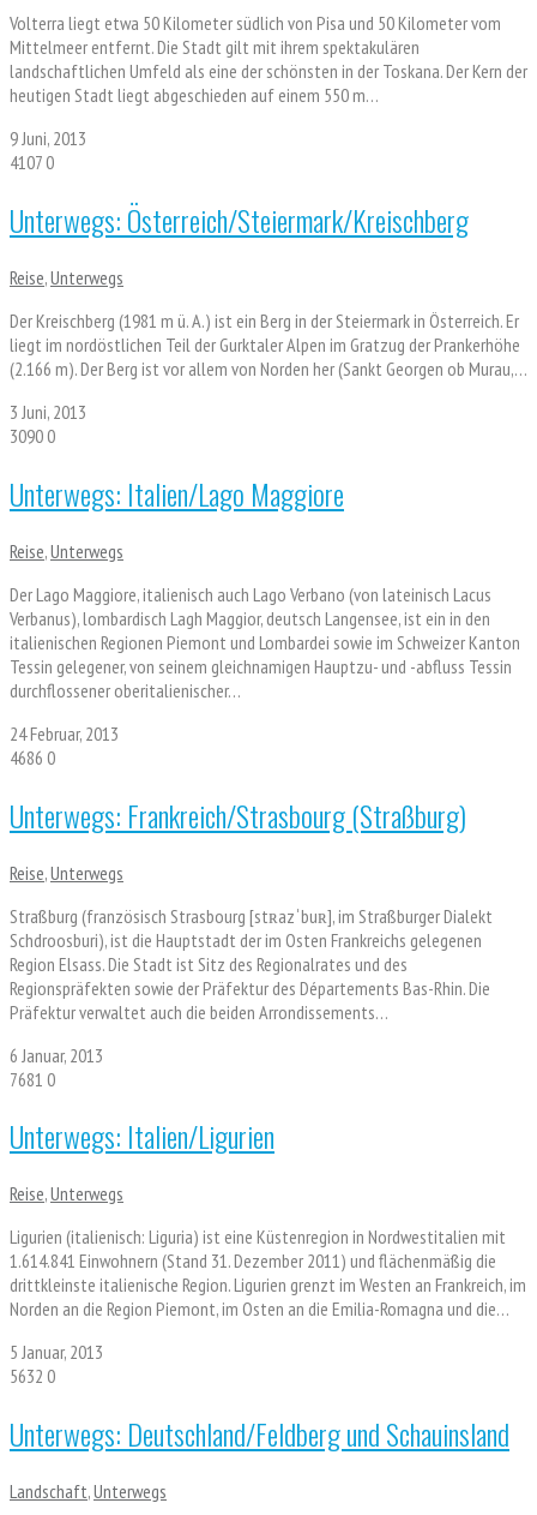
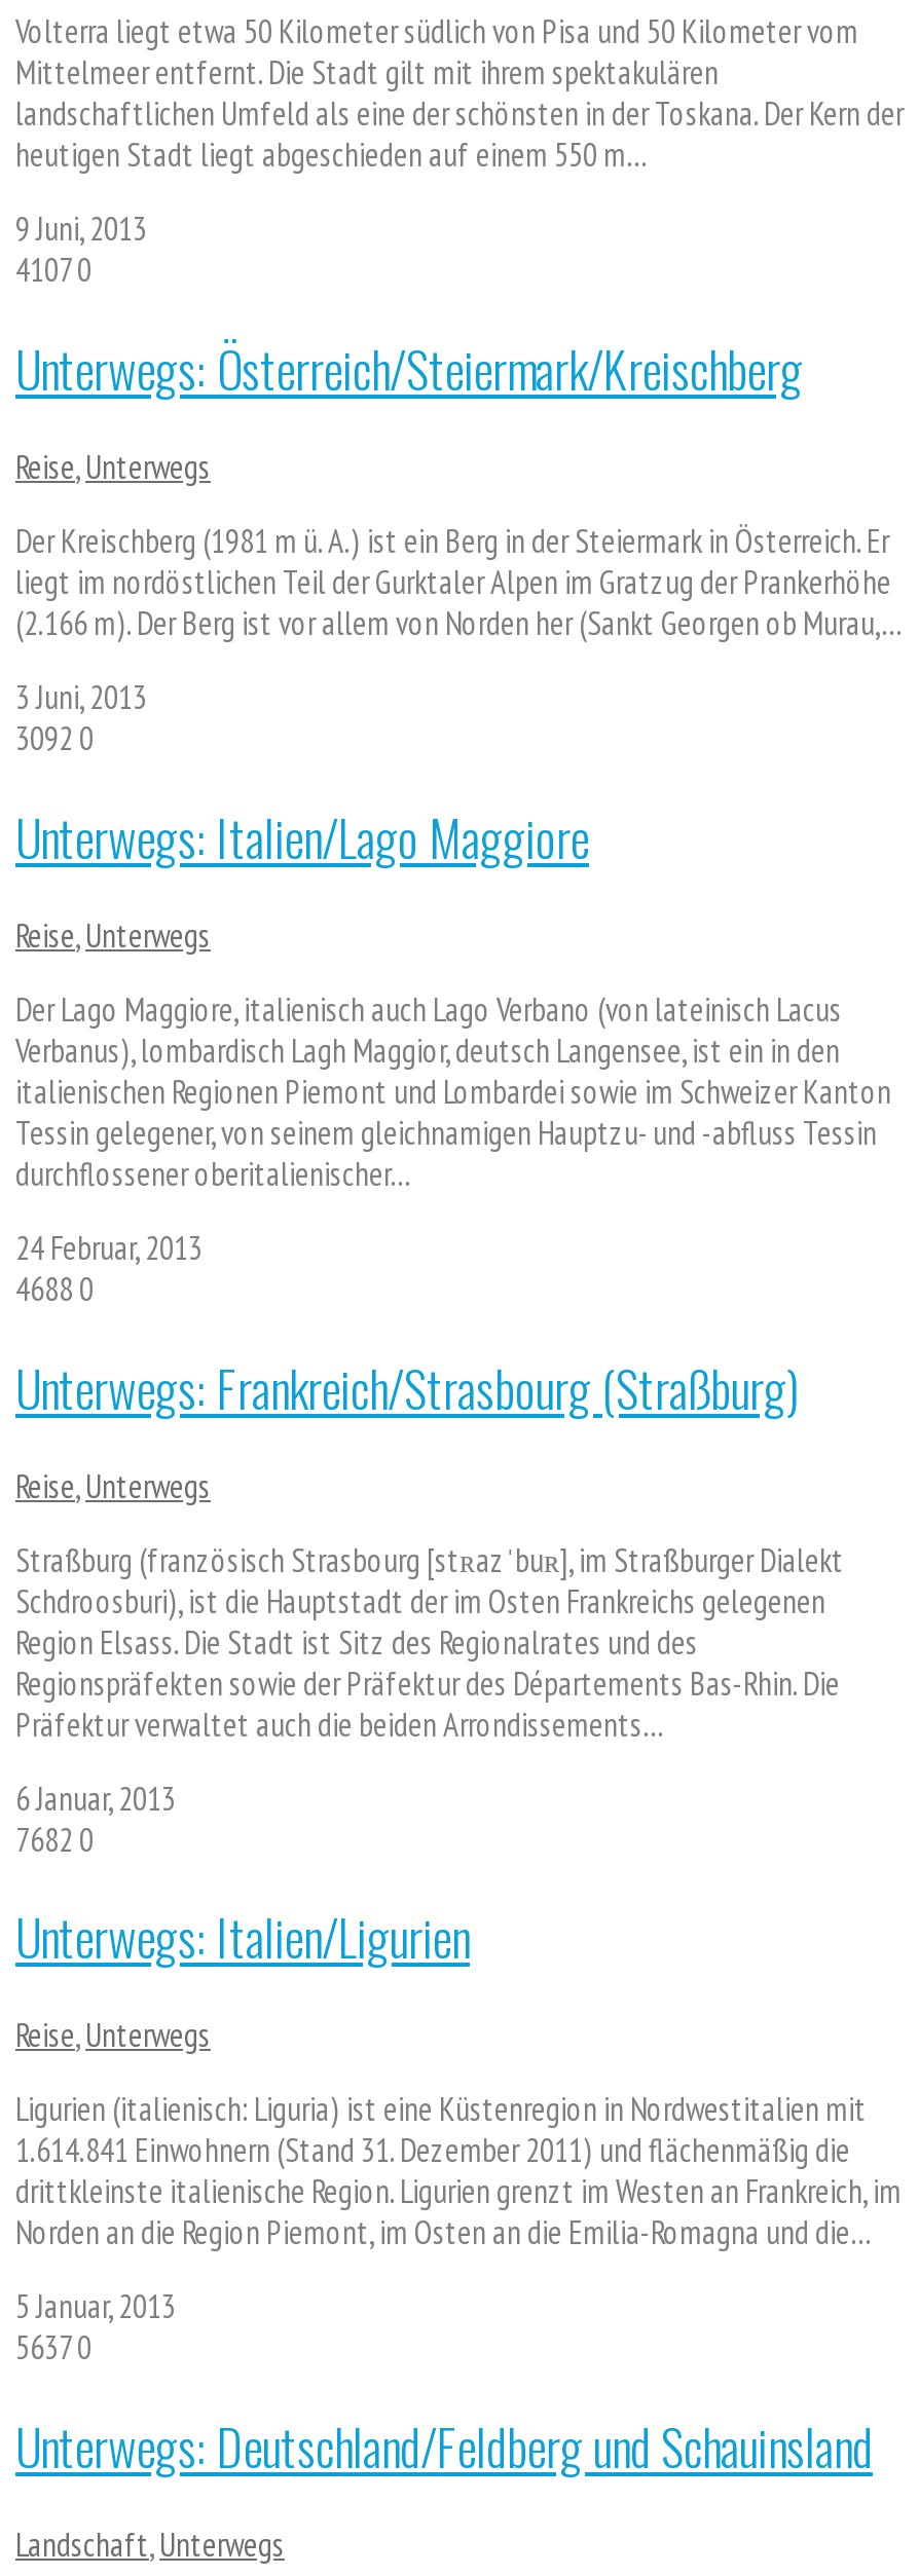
[10,424,55,448] 3090 0 -> [15,717,94,758] 3092 0
[10,745,55,769] 4686 0 -> [15,1268,94,1309] 4688 0
[10,1067,55,1091] 7681 0 -> [15,1818,94,1859] 7682 0
[10,1364,55,1388] 56320 -> [15,2327,91,2368] 56370

